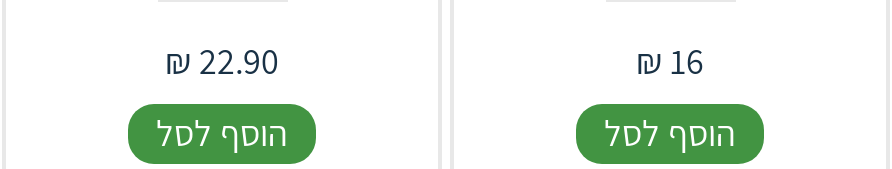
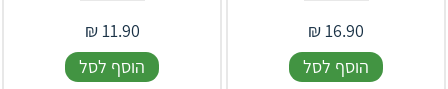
[199,38,279,84] 22.90 -> [101,19,139,42] 11.90
[670,38,704,84] 16 -> [325,19,364,42] 16.90

